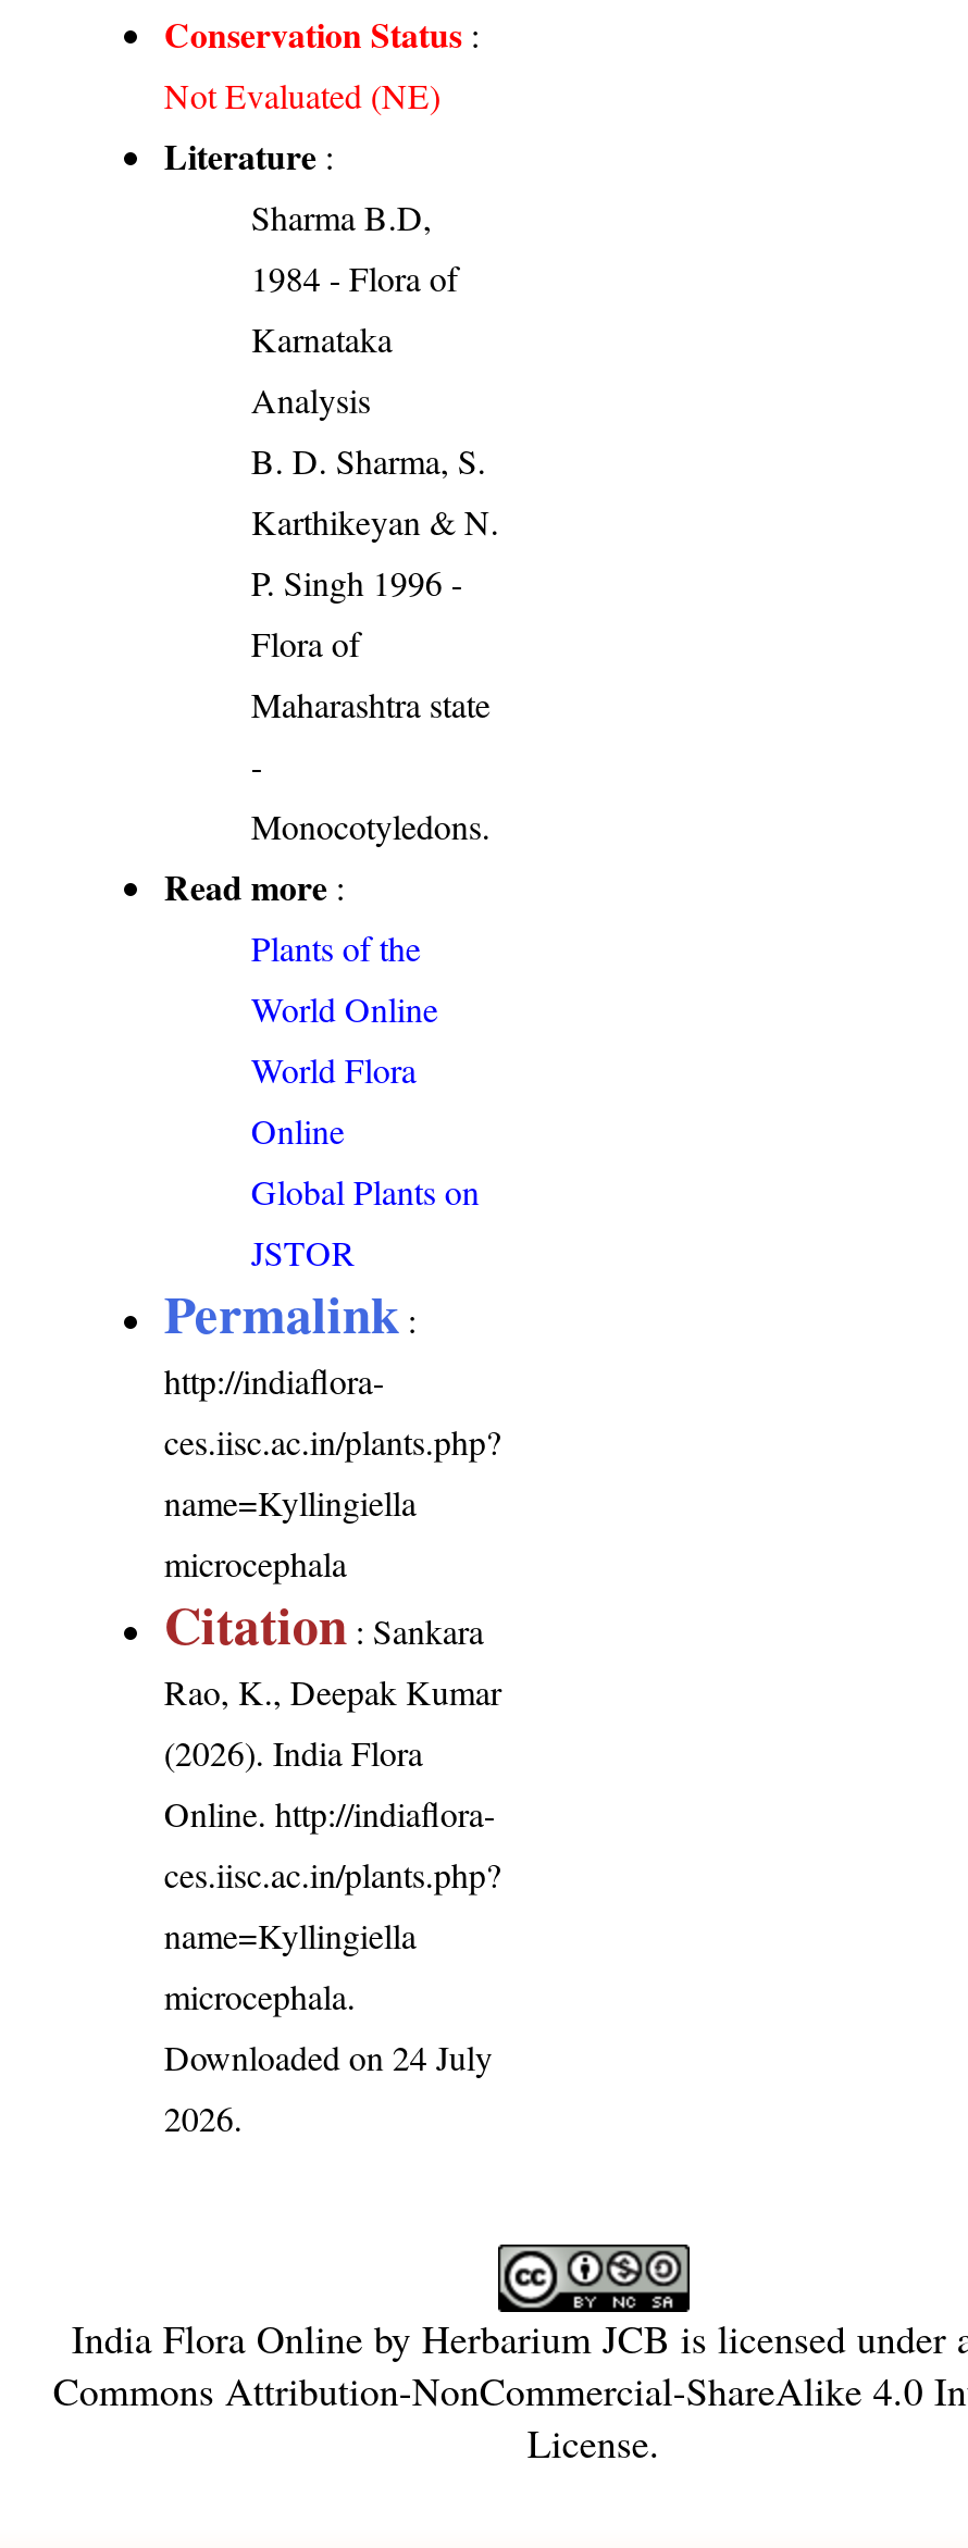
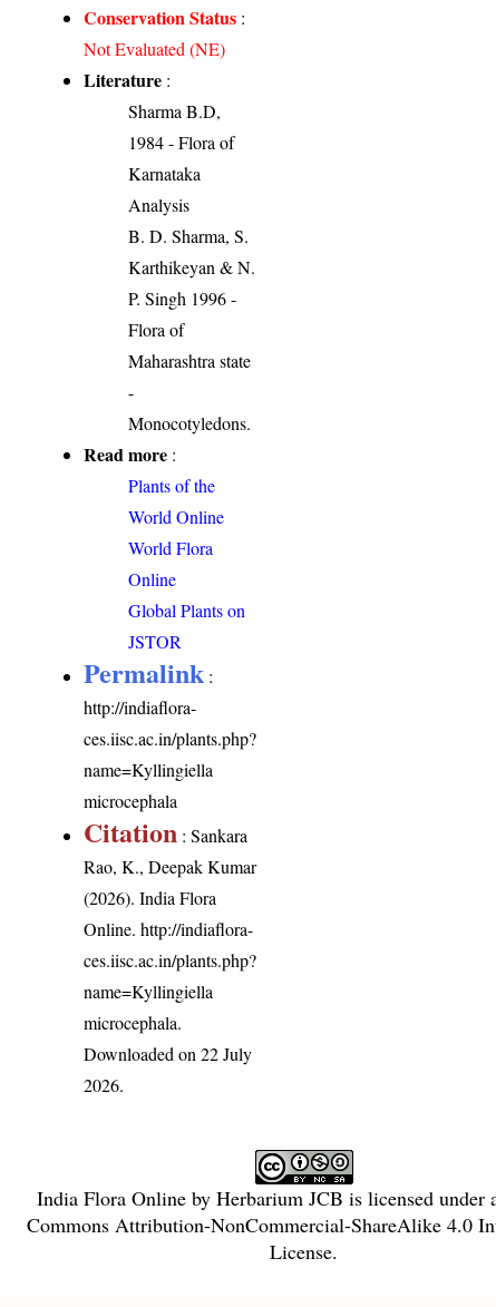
[164,2035,492,2080] Downloaded on 24 July -> [84,1042,252,1066] Downloaded on 22 July

